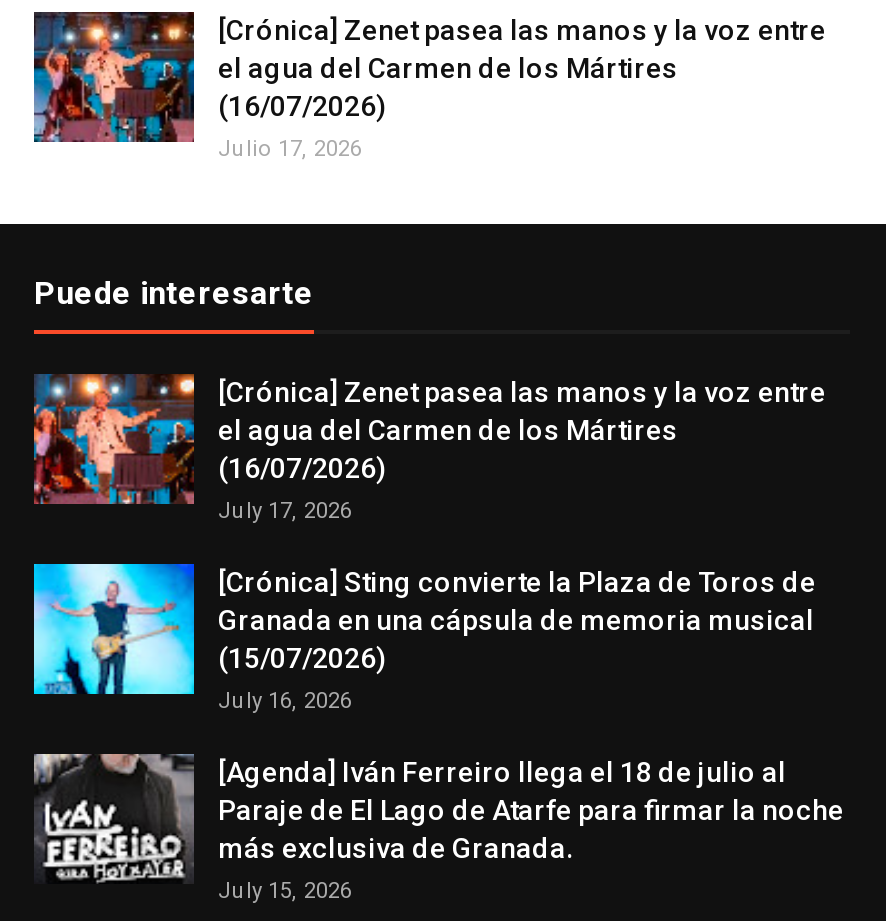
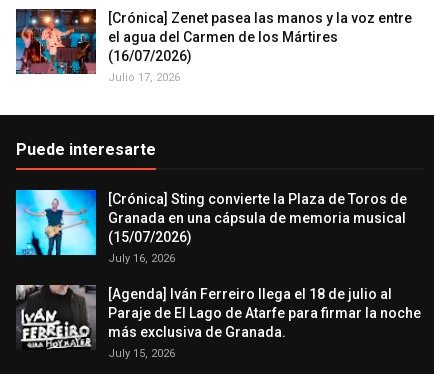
[32,372,826,525] [image] | [Crónica] Zenet pasea las manos y la voz entre | el agua del Carmen de los Mártires | (16/07/2026) | July 17, 2026 -> none

